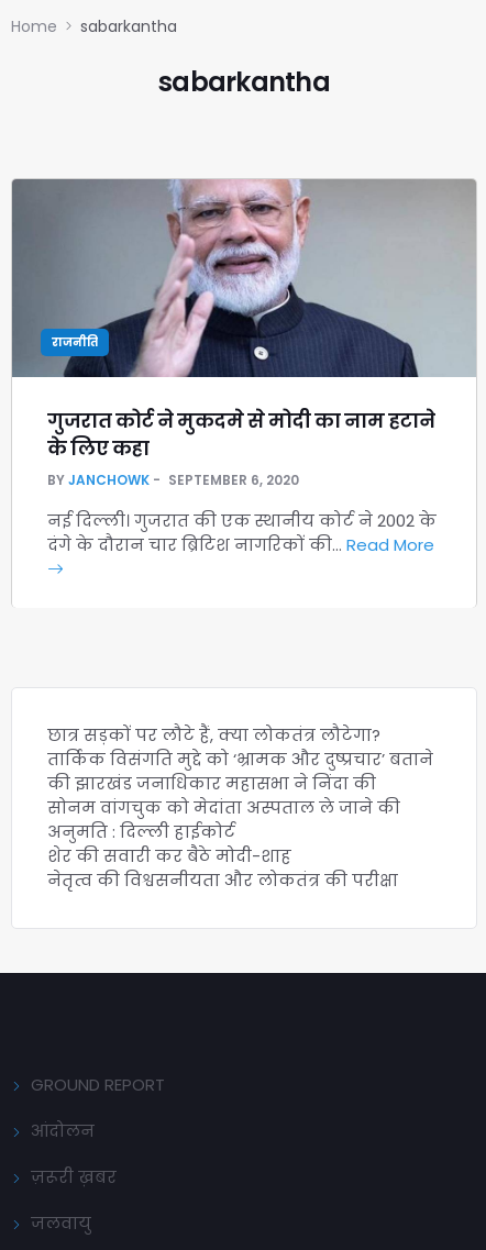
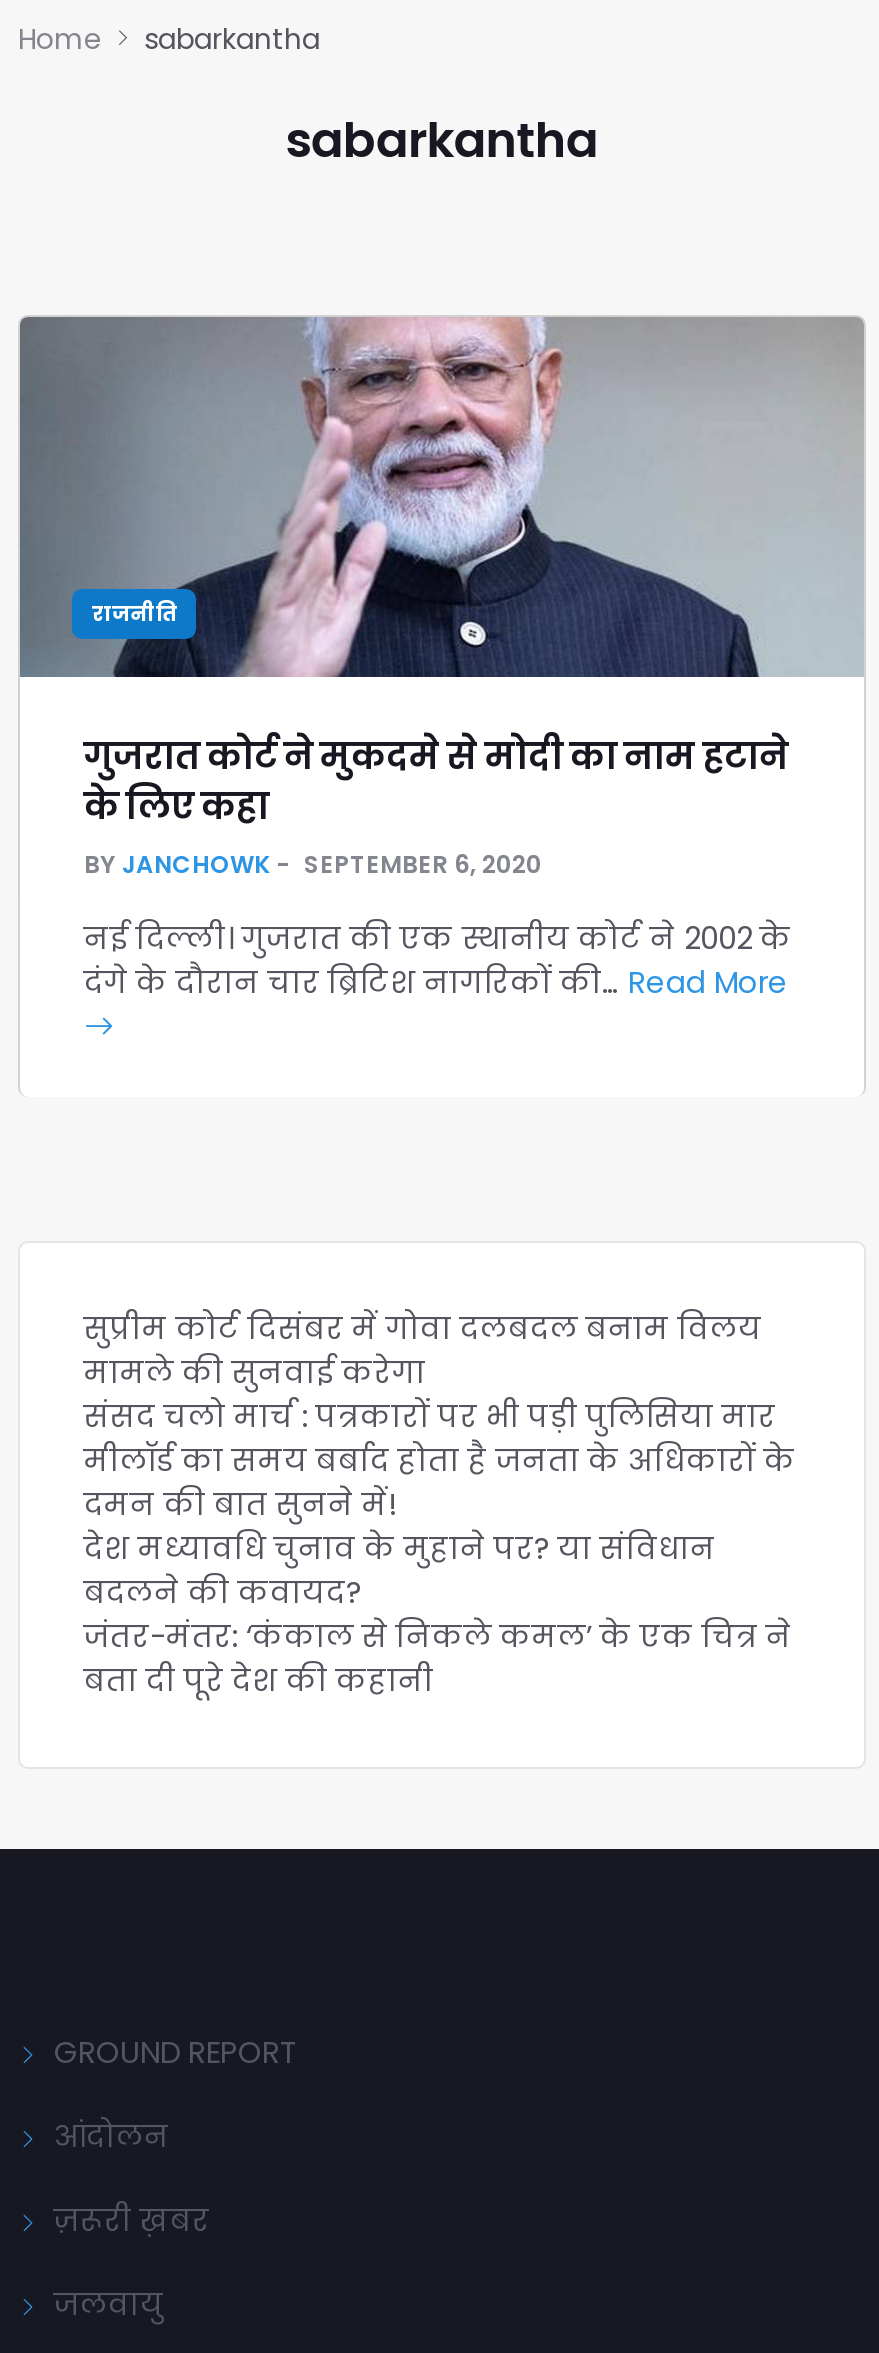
[47,723,433,892] छात्र सड़कों पर लौटे हैं, क्या लोकतंत्र लौटेगा? | तार्किक विसंगति मुद्दे को ‘भ्रामक और दुष्प्रचार’ बताने | की झारखंड जनाधिकार महासभा ने निंदा की | सोनम वांगचुक को मेदांता अस्पताल ले जाने की | अनुमति : दिल्ली हाईकोर्ट | शेर की सवारी कर बैठे मोदी-शाह | नेतृत्व की विश्वसनीयता और लोकतंत्र की परीक्षा -> [84,1307,796,1701] सुप्रीम कोर्ट दिसंबर में गोवा दलबदल बनाम विलय | मामले की सुनवाई करेगा | संसद चलो मार्च : पत्रकारों पर भी पड़ी पुलिसिया मार | मीलॉर्ड का समय बर्बाद होता है जनता के अधिकारों के | दमन की बात सुनने में! | देश मध्यावधि चुनाव के मुहाने पर? या संविधान | बदलने की कवायद? | जंतर-मंतर: ‘कंकाल से निकले कमल’ के एक चित्र ने | बता दी पूरे देश की कहानी

